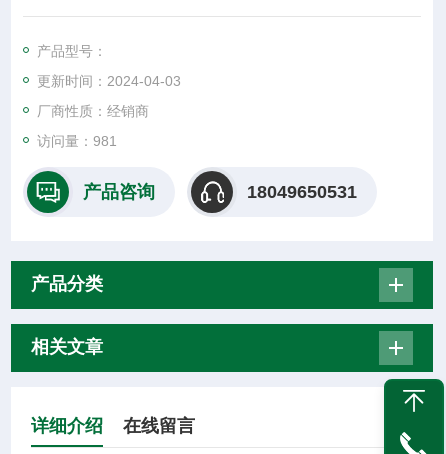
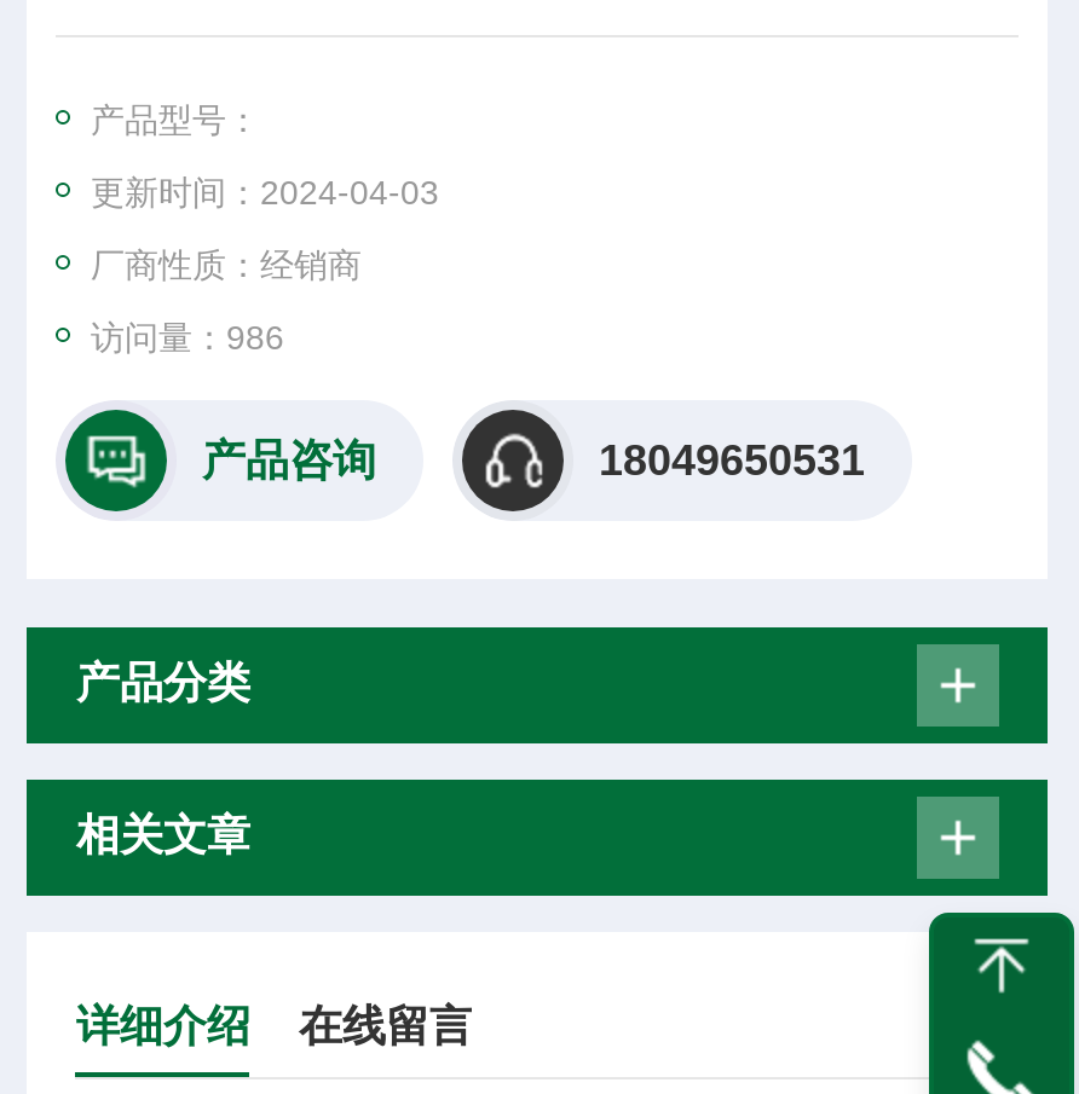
[37,133,117,149] 访问量：981 -> [90,318,284,357] 访问量：986

